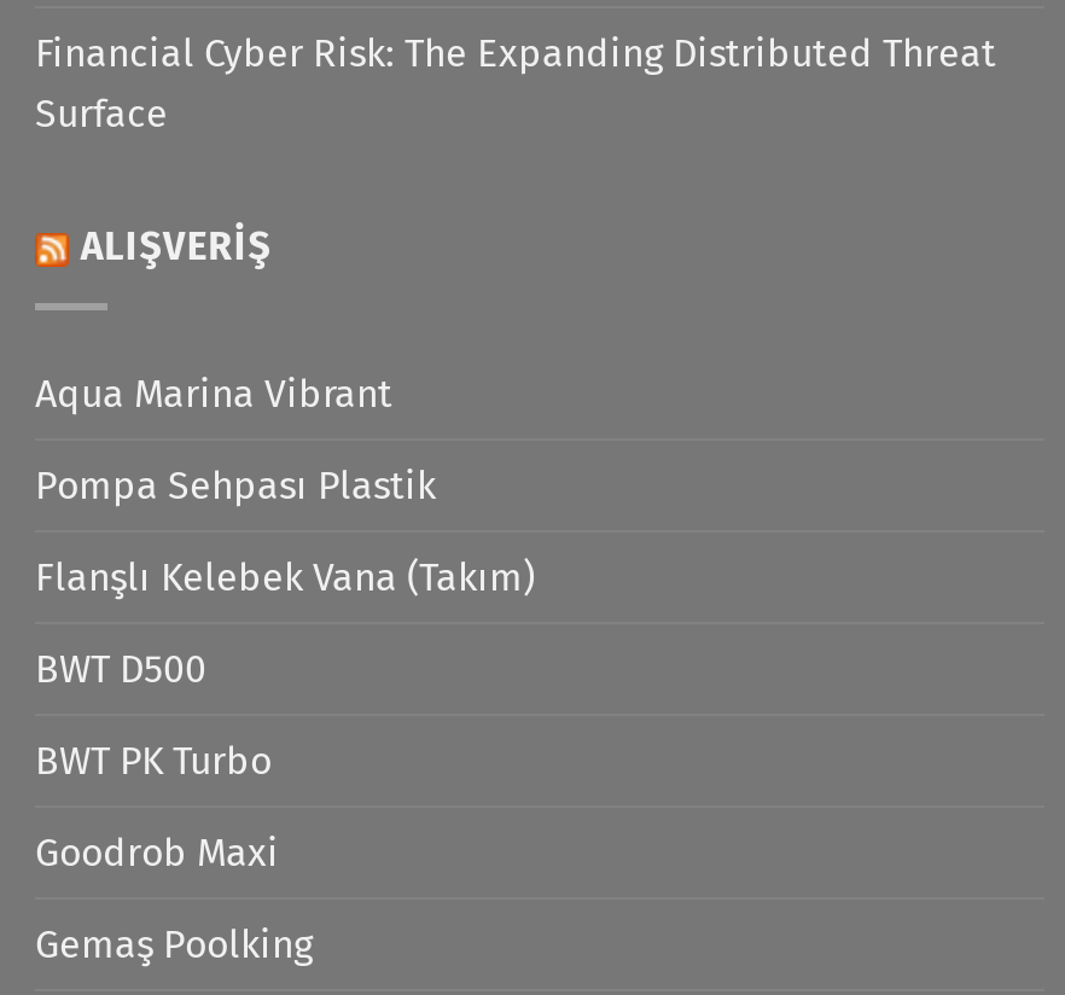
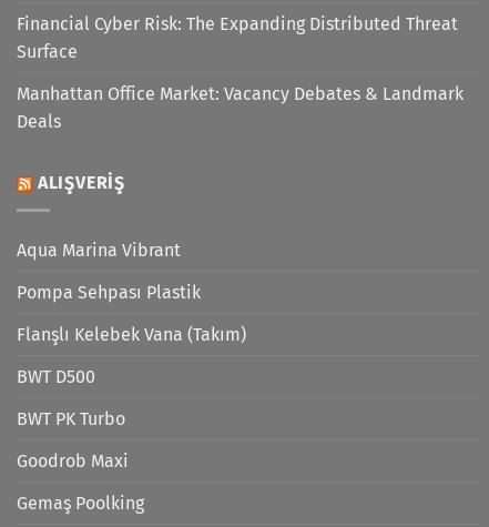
none -> [17,83,463,132] Manhattan Office Market: Vacancy Debates & Landmark | Deals

